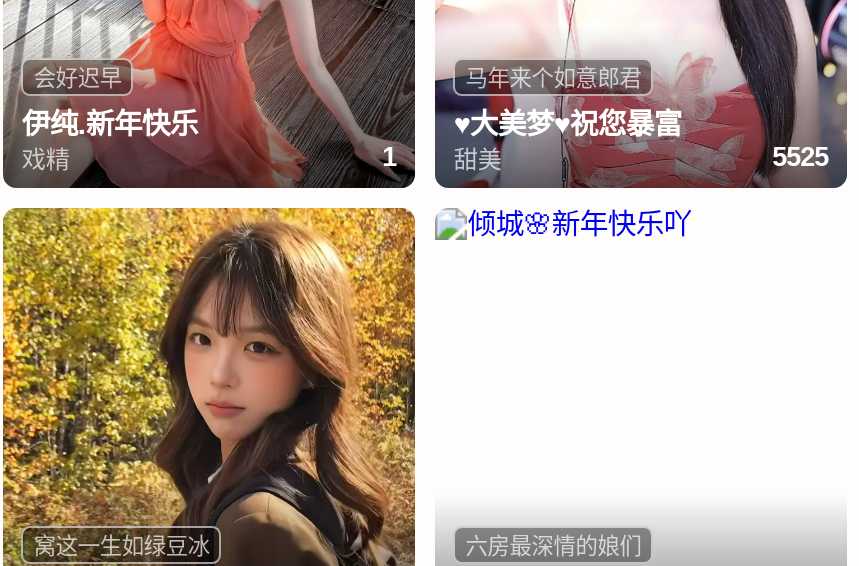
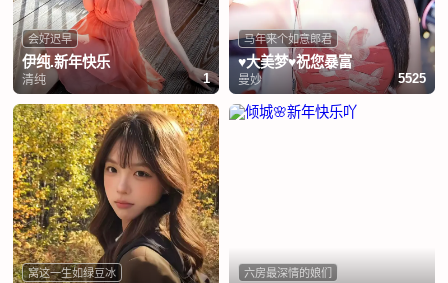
[22,140,70,174] 戏精 -> [22,70,46,87] 清纯
[454,140,502,174] 甜美 -> [238,70,262,87] 曼妙

